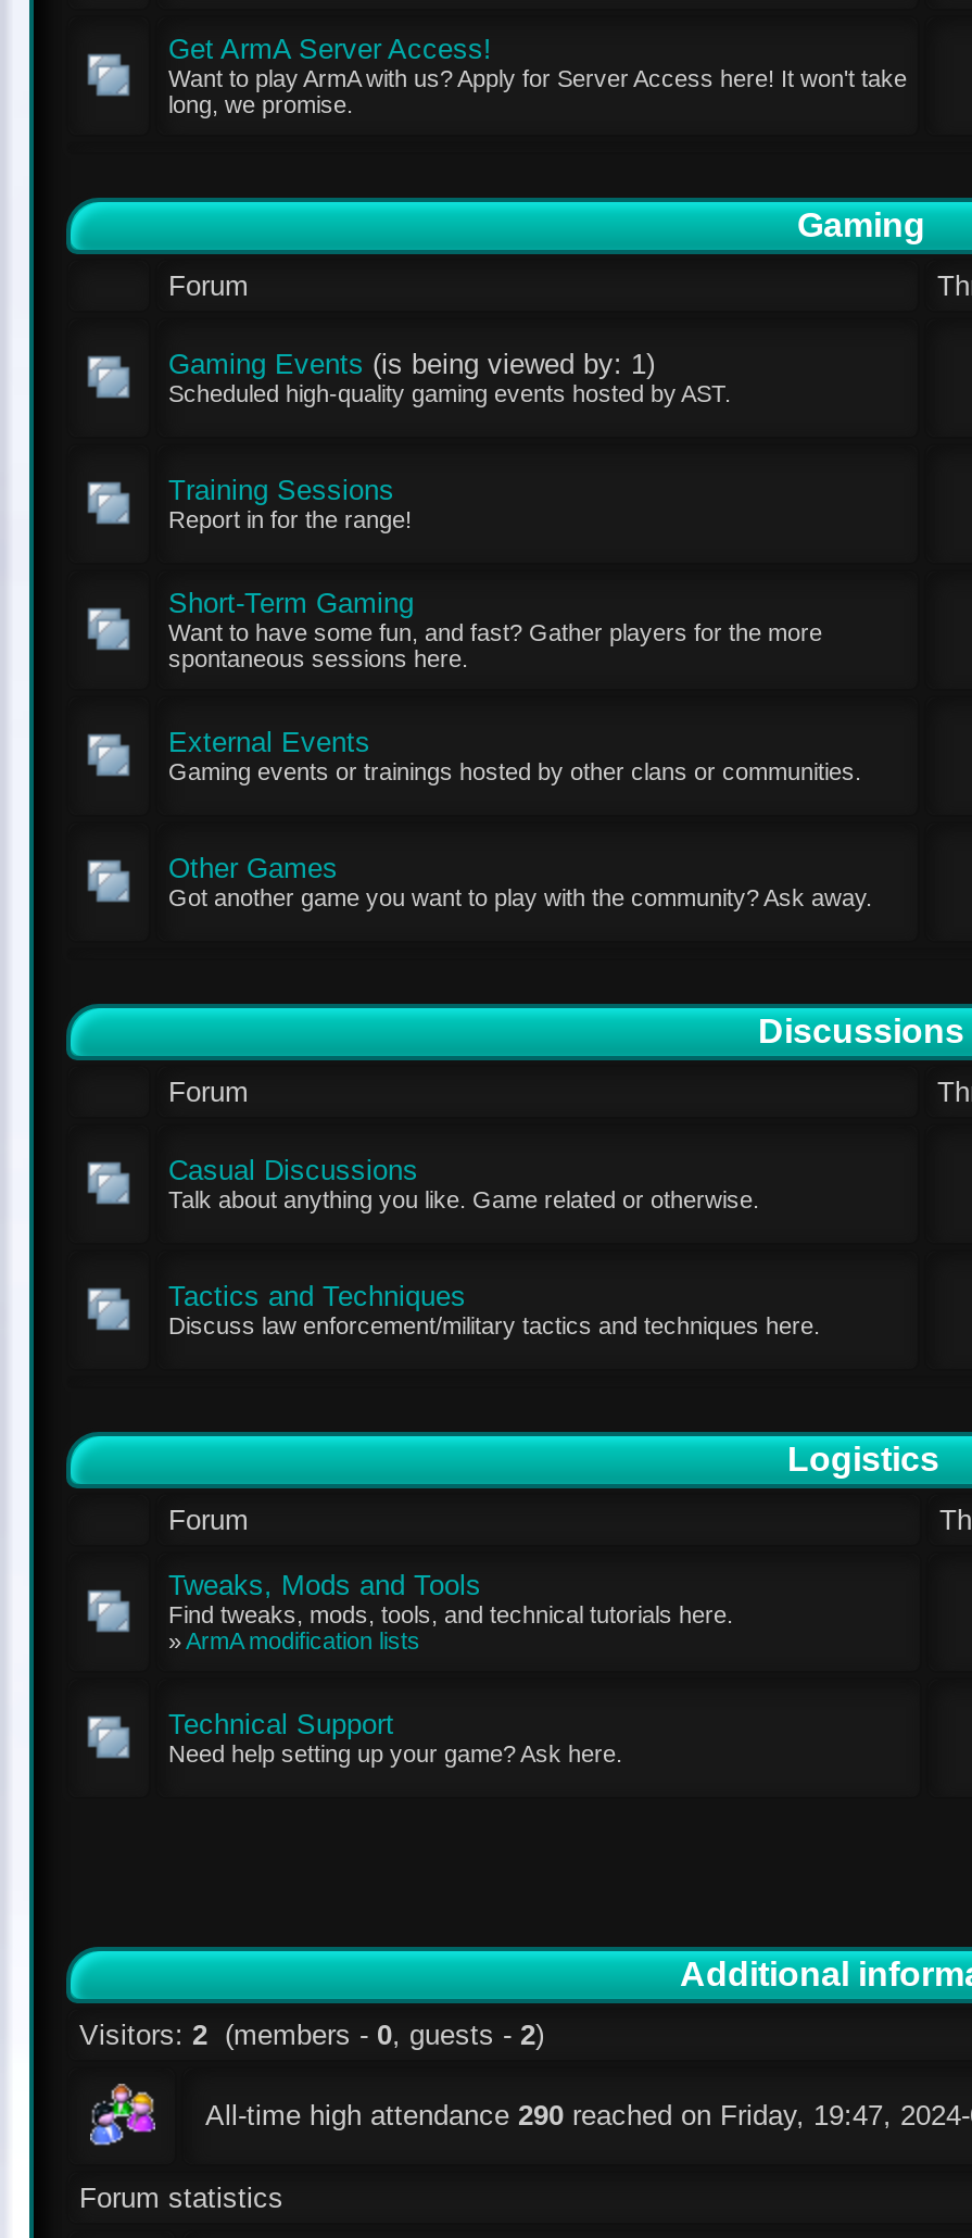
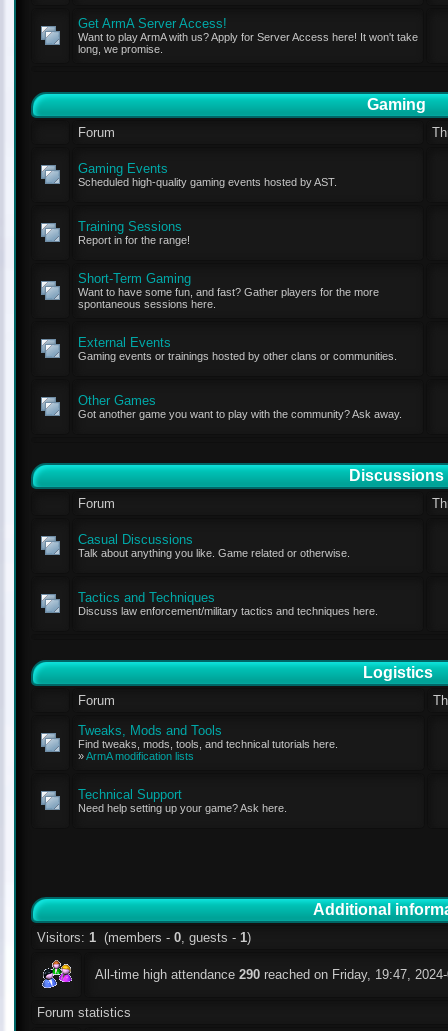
[168,348,655,380] Gaming Events (is being viewed by: 1) -> [78,161,168,176] Gaming Events
[79,2019,544,2051] Visitors: 2 (members - 0, guests - 2) -> [37,930,251,945] Visitors: 1 (members - 0, guests - 1)

